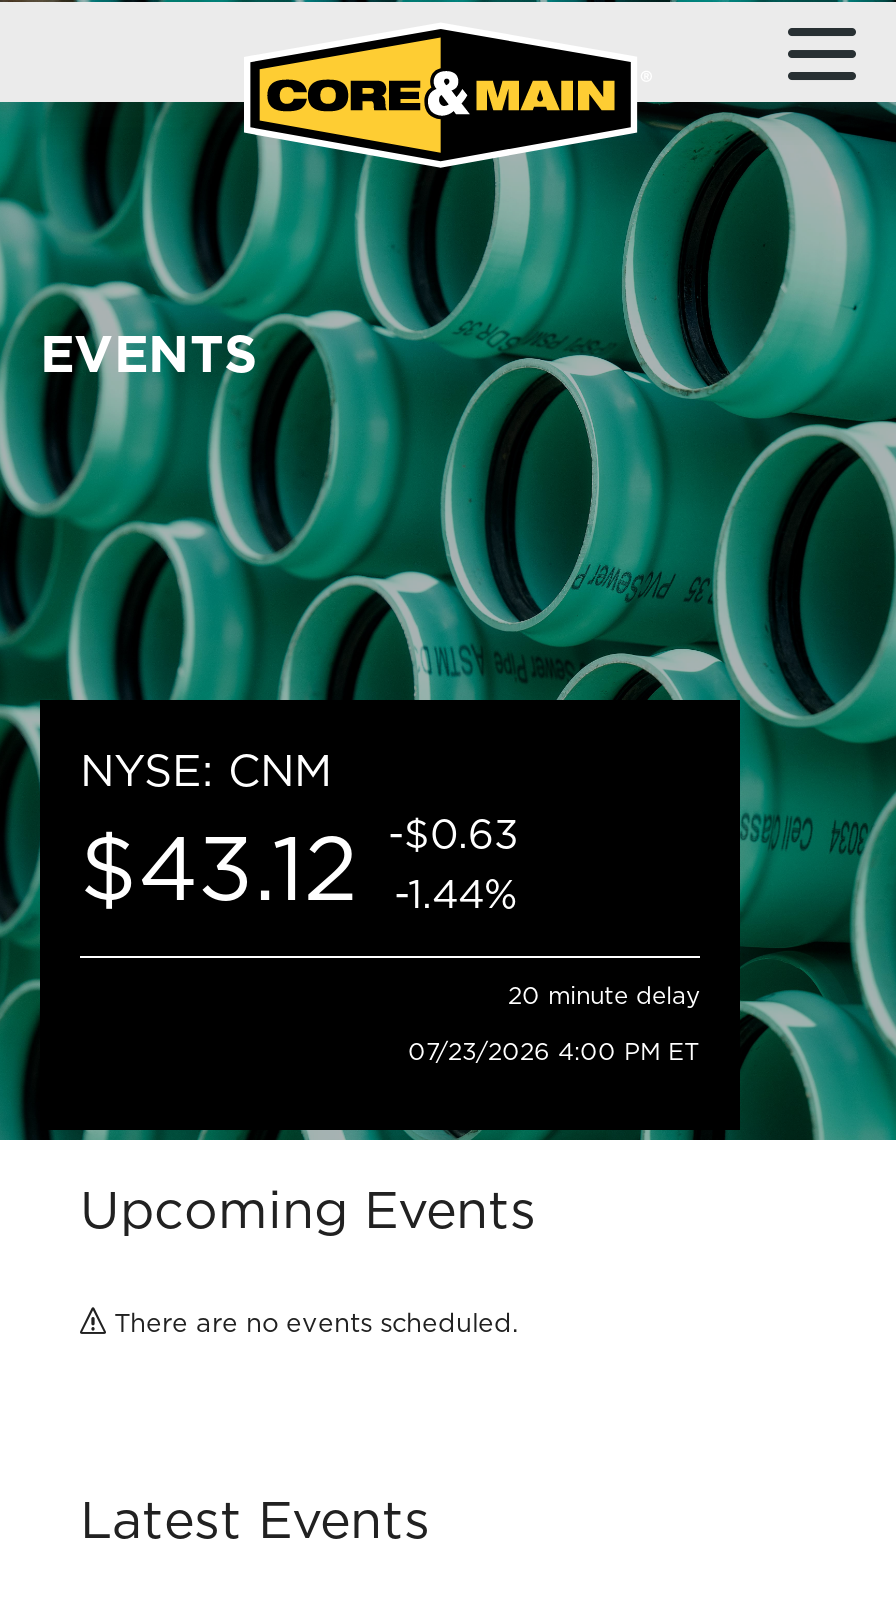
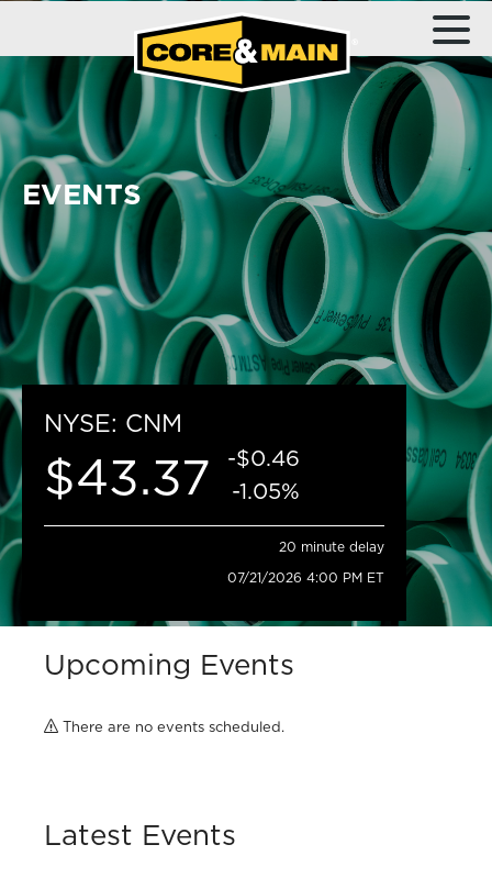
[388,816,518,856] -$0.63 -> [227,448,300,470] -$0.46
[138,828,358,918] 43.12 -> [76,455,211,504] 43.37
[394,876,518,916] -1.44% -> [232,481,300,503] -1.05%
[408,1040,700,1064] 07/23/2026 4:00 PM ET -> [227,571,384,585] 07/21/2026 4:00 PM ET

